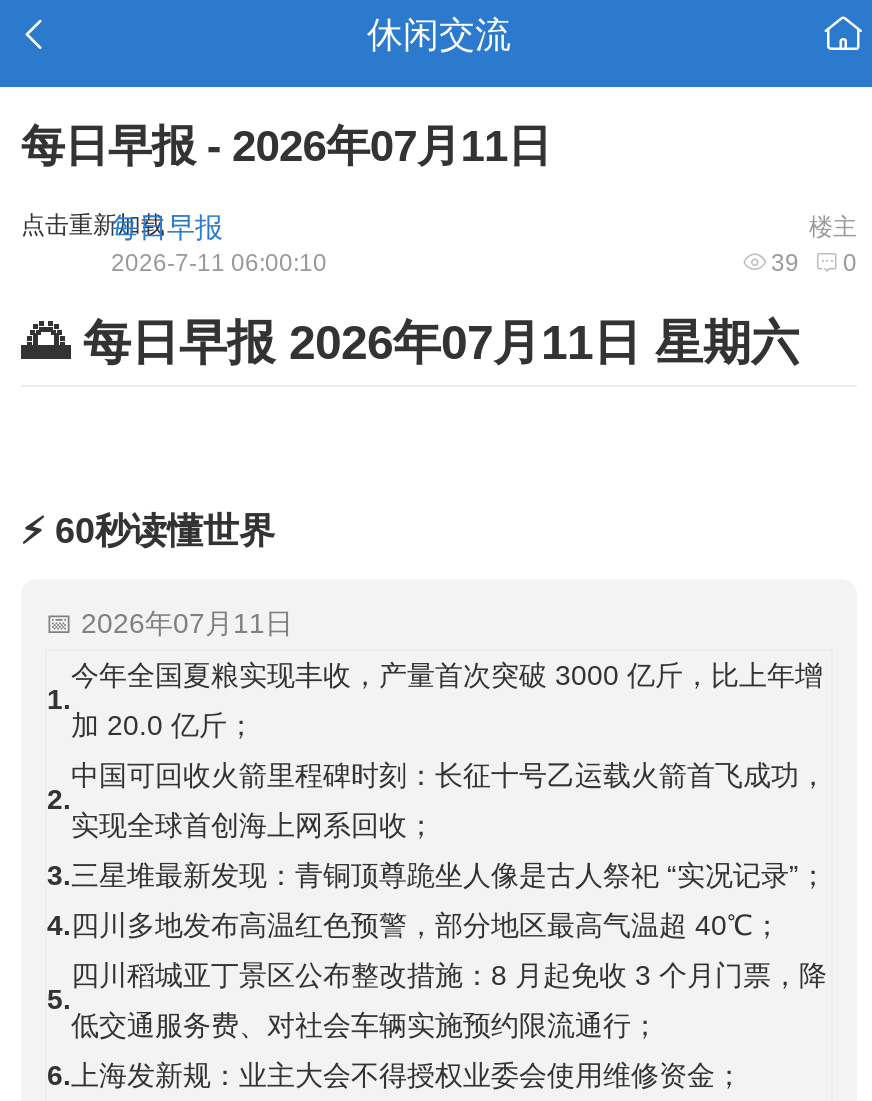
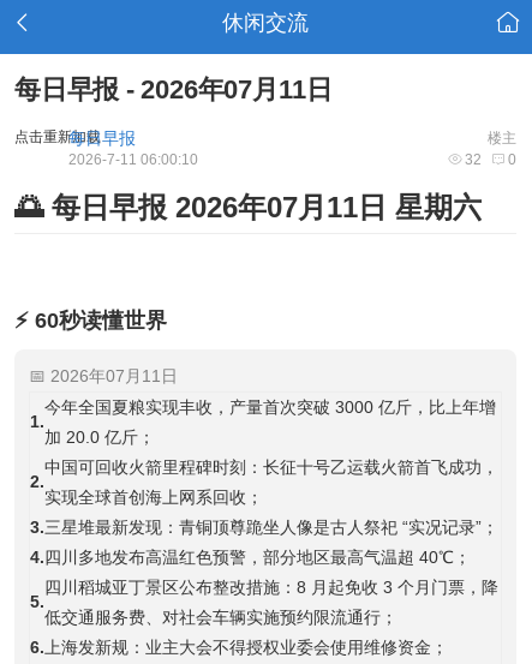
[771,249,857,277] 39 0 -> [465,151,516,168] 32 0

